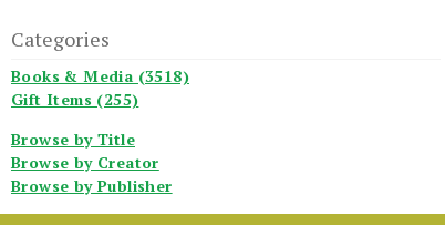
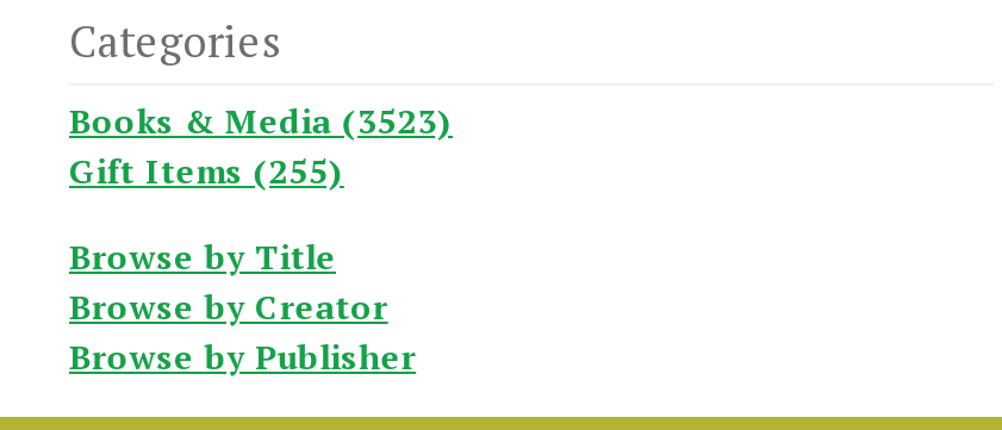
[11,65,189,86] Books & Media (3518) -> [69,98,453,144] Books & Media (3523)

